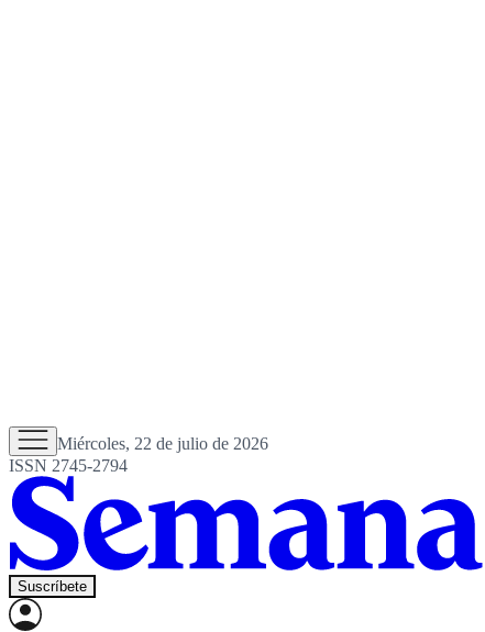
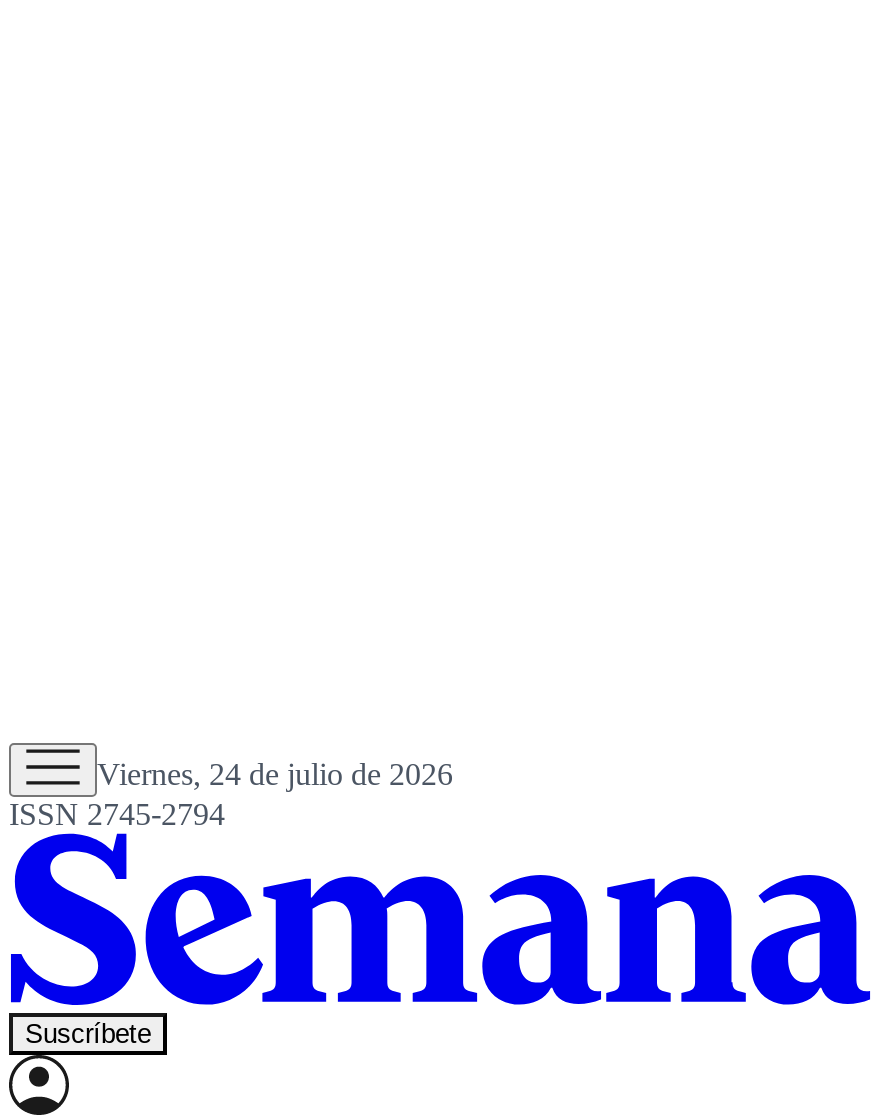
[57,434,268,453] Miércoles, 22 de julio de 2026 -> [97,757,453,791] Viernes, 24 de julio de 2026

